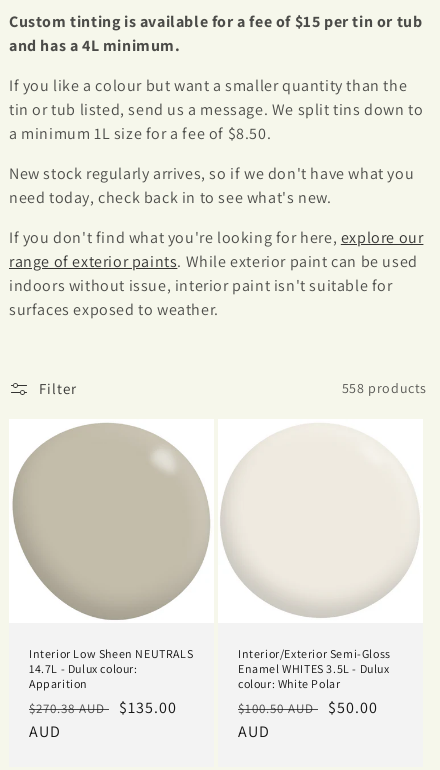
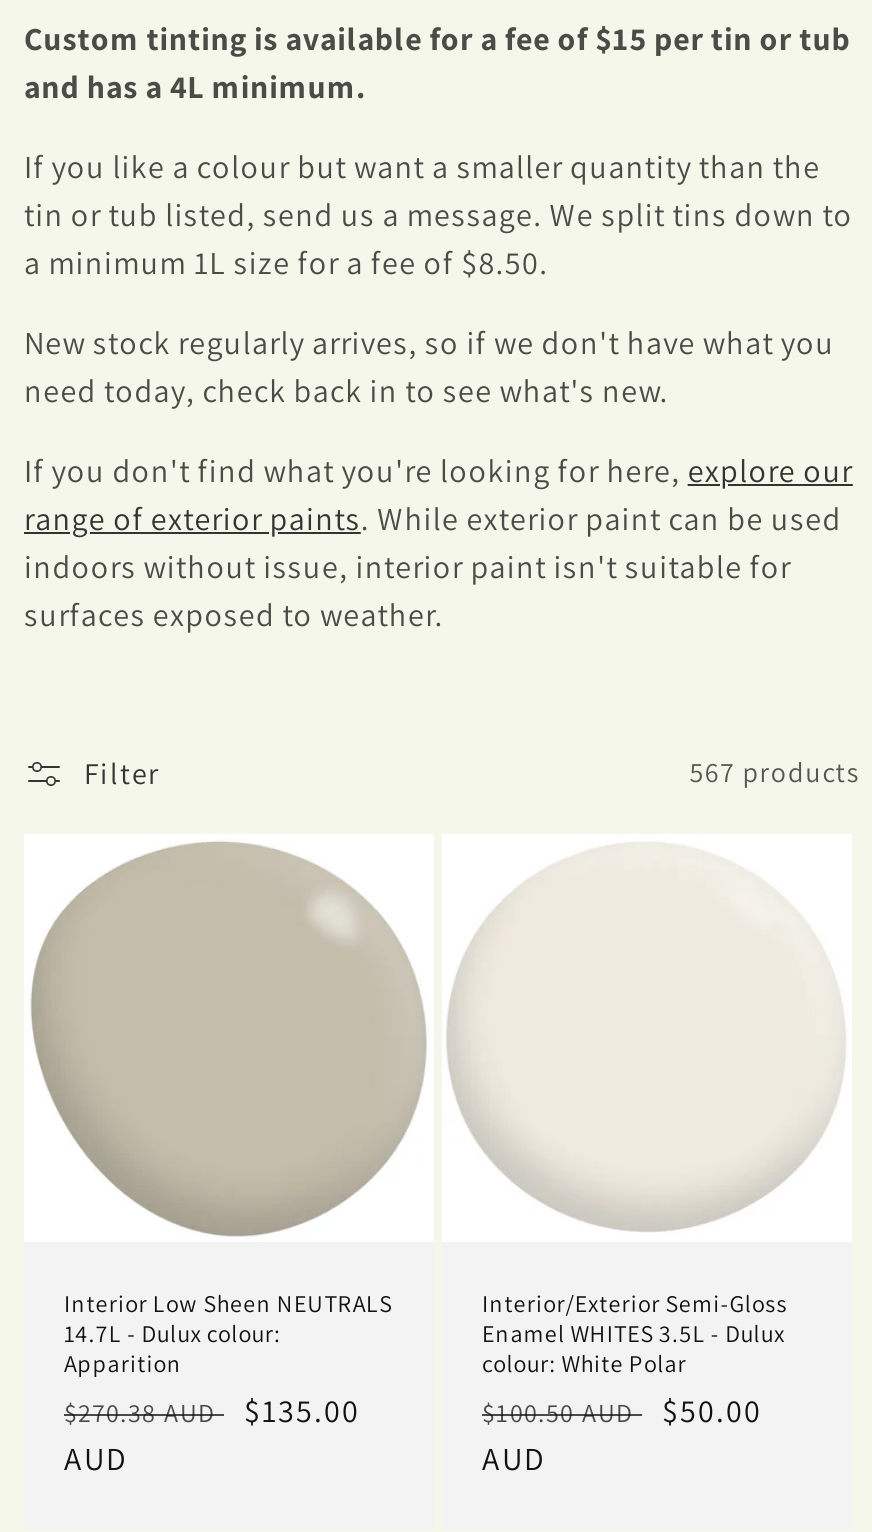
[342,379,427,397] 558 products -> [690,754,860,790] 567 products

